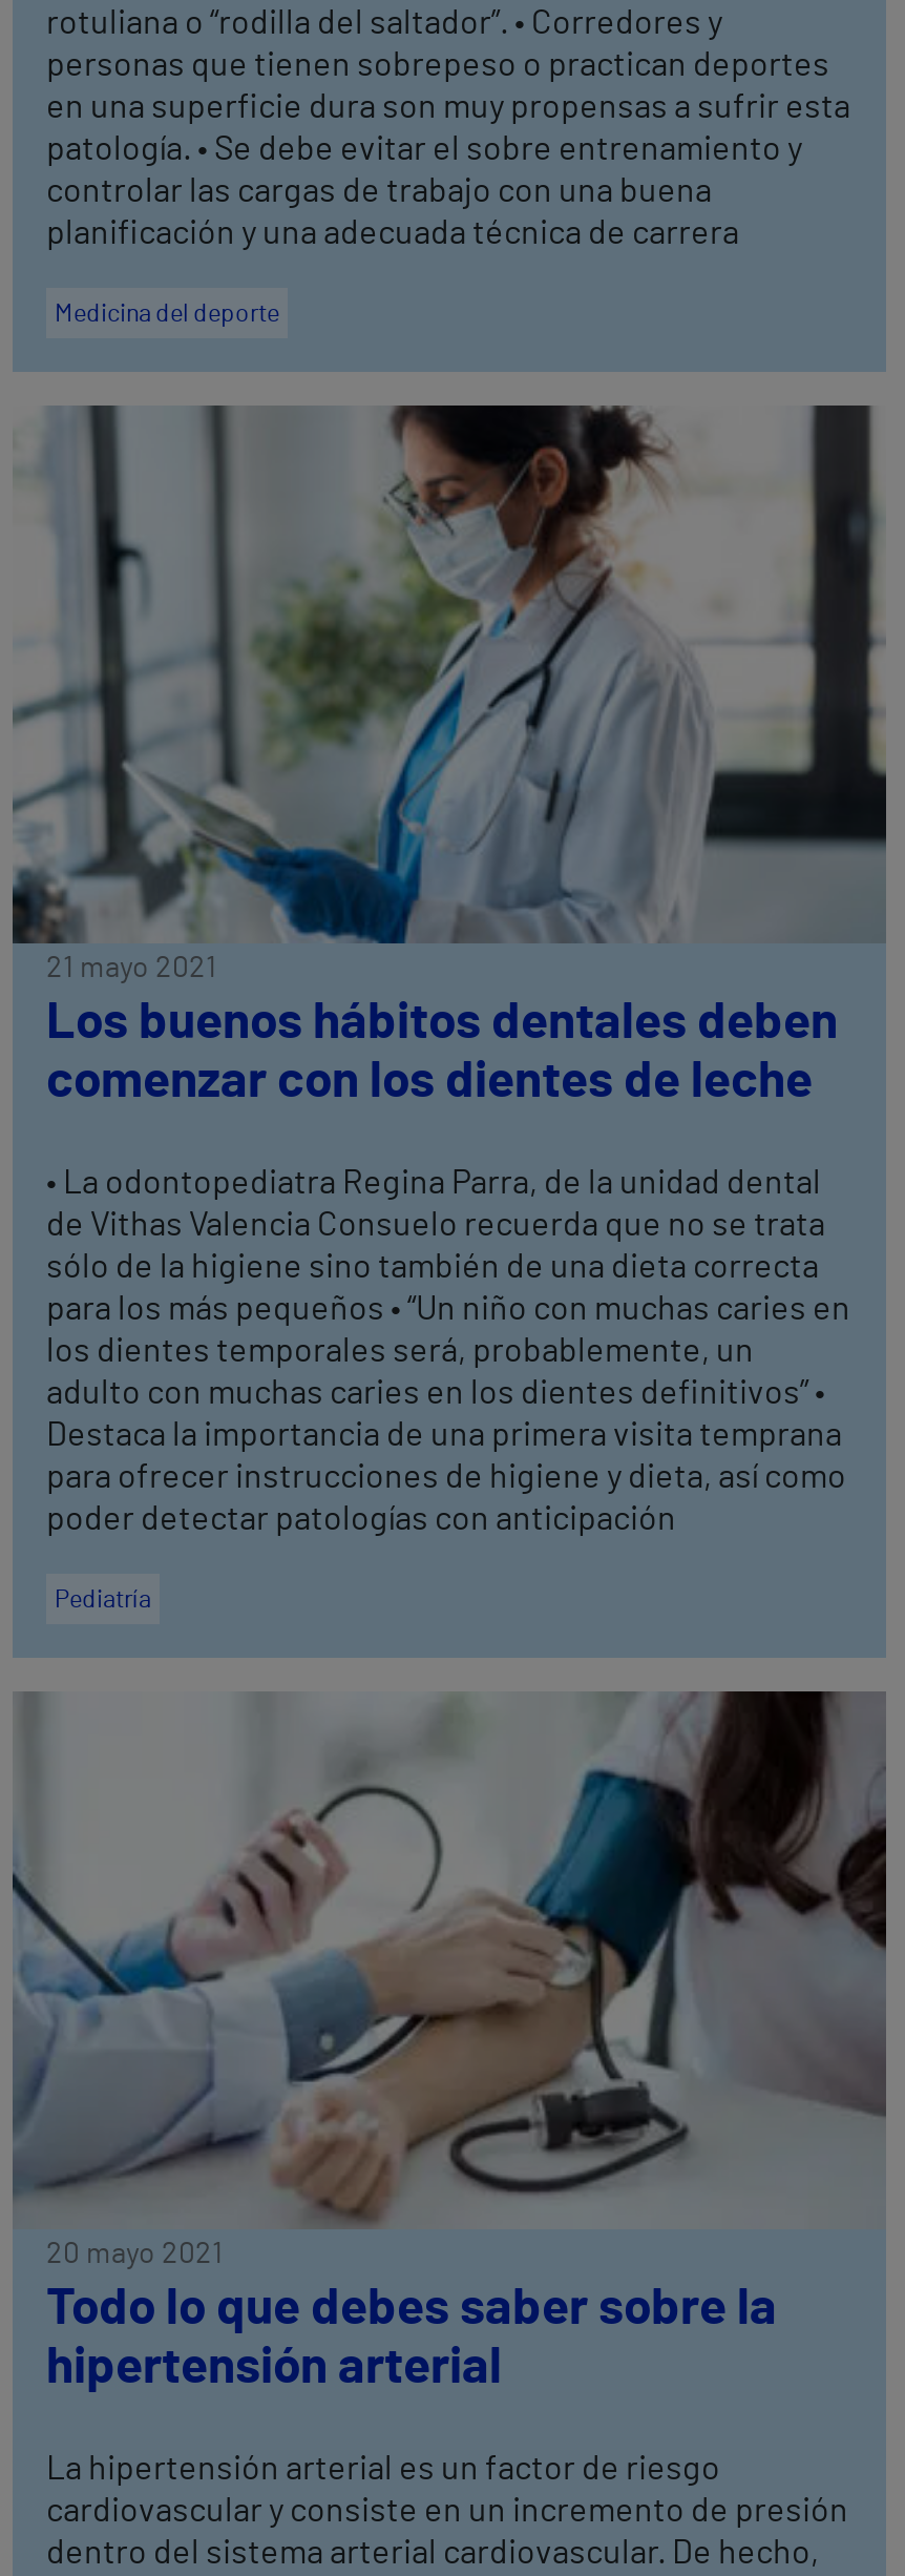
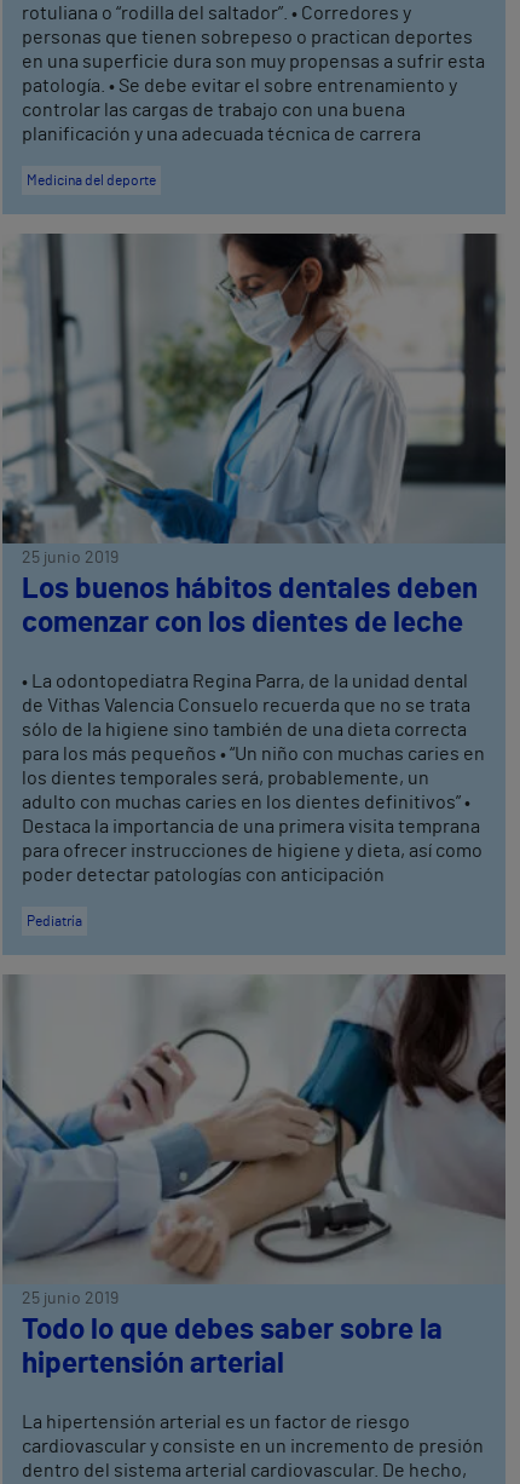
[46,954,216,983] 21 mayo 2021 -> [22,550,119,566] 25 junio 2019
[46,2240,223,2269] 20 mayo 2021 -> [22,1290,119,1307] 25 junio 2019

